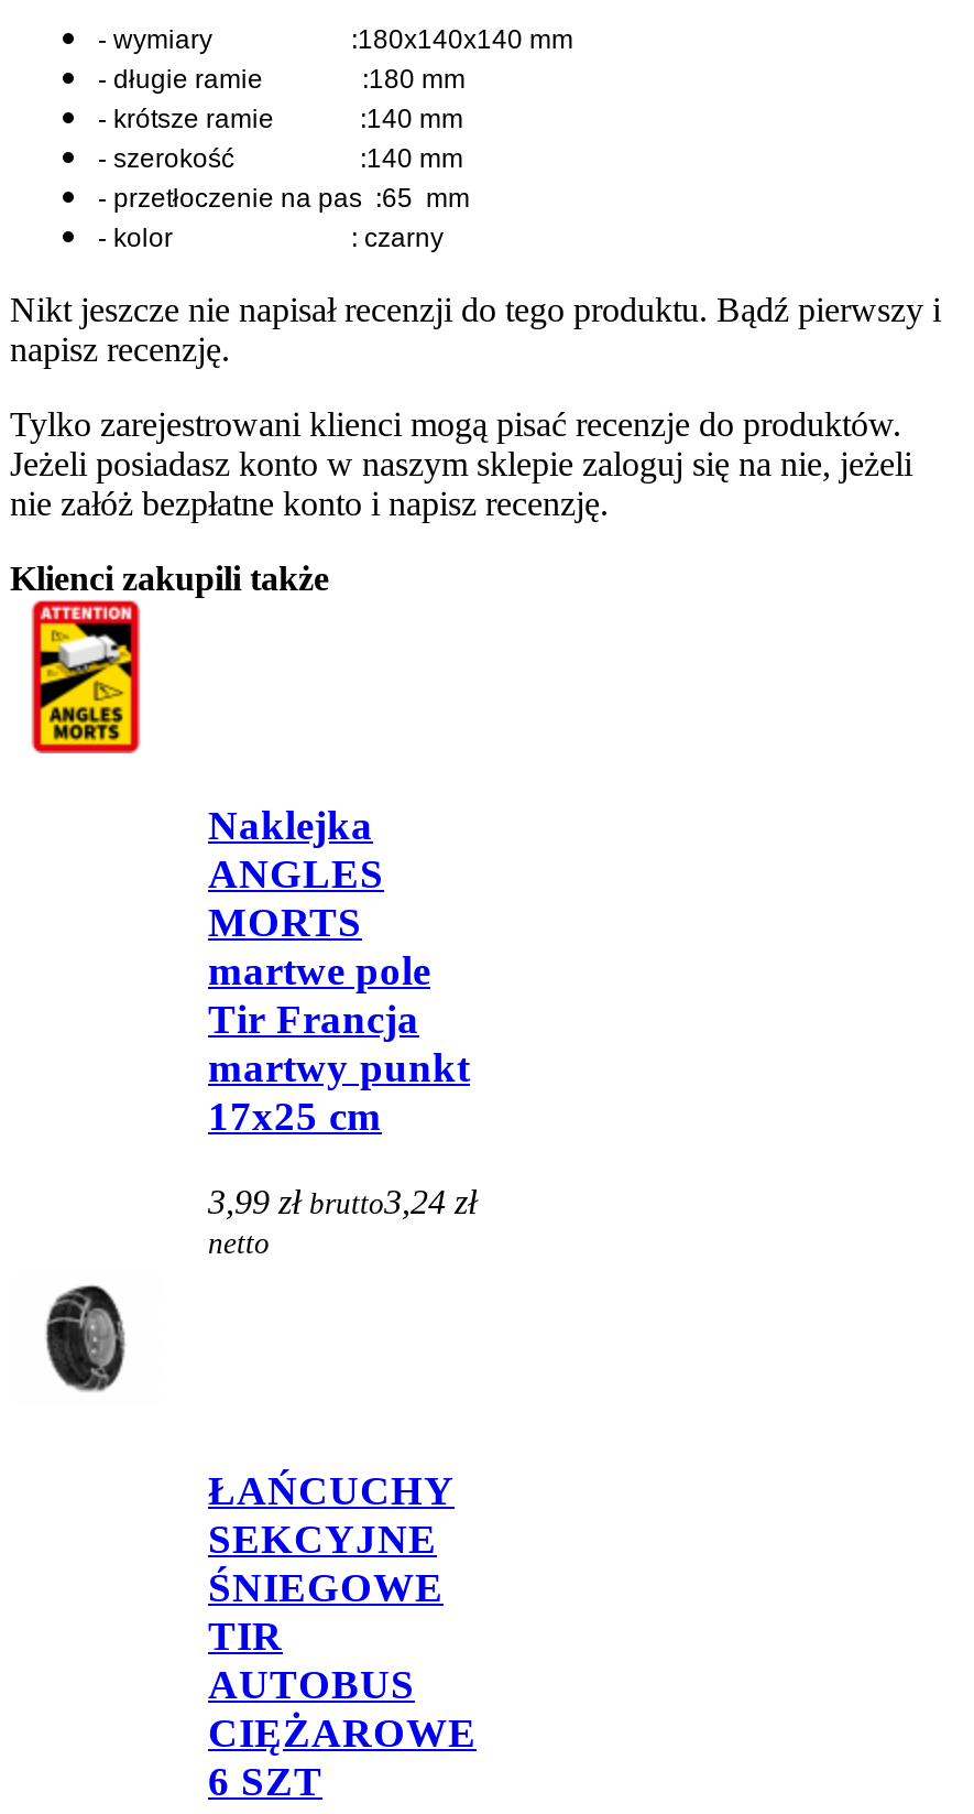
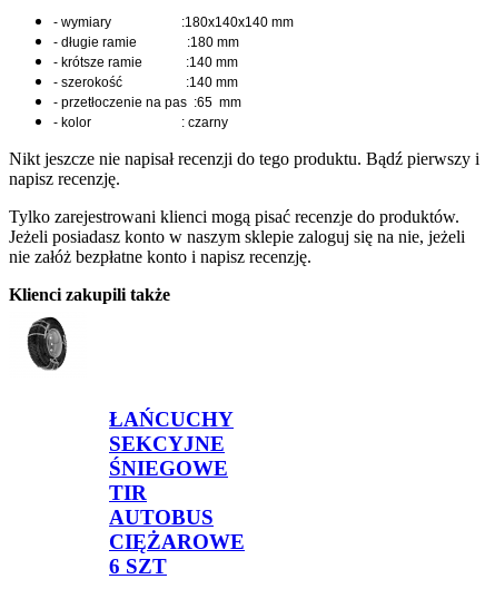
[30,601,142,756] [image] -> none
[208,802,477,1260] Naklejka | ANGLES | MORTS | martwe pole | Tir Francja | martwy punkt | 17x25 cm | 3,99 zł brutto3,24 zł | netto -> none

